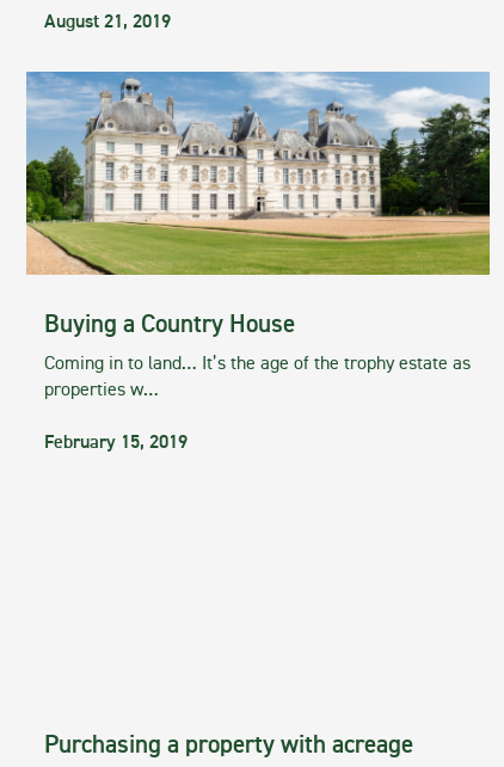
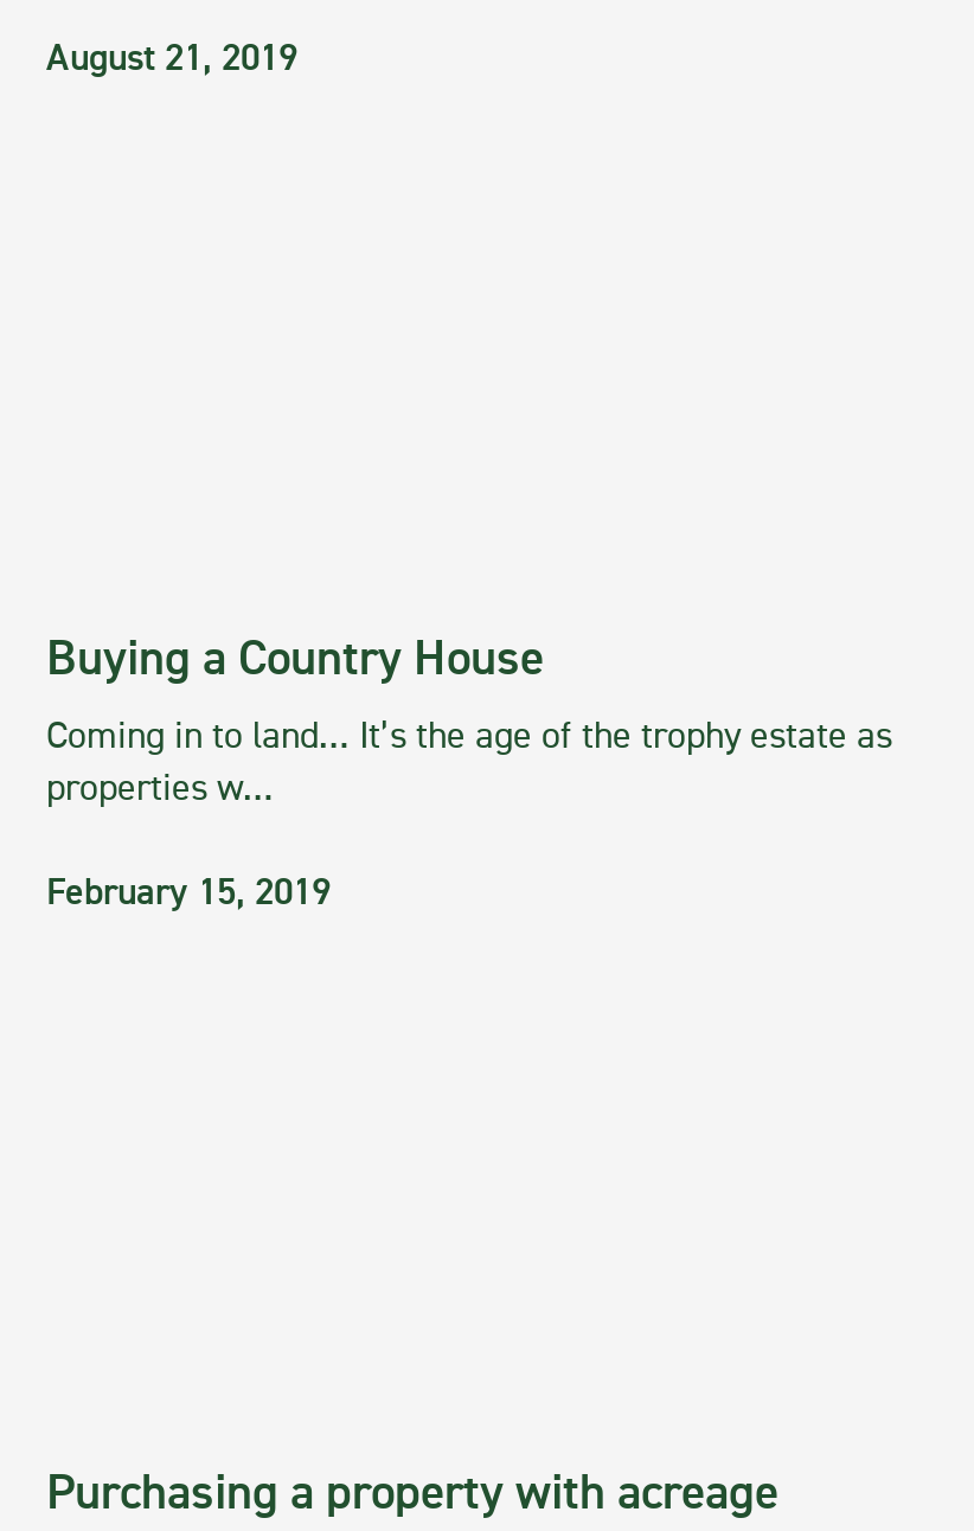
[25,70,491,276] [image] -> none

